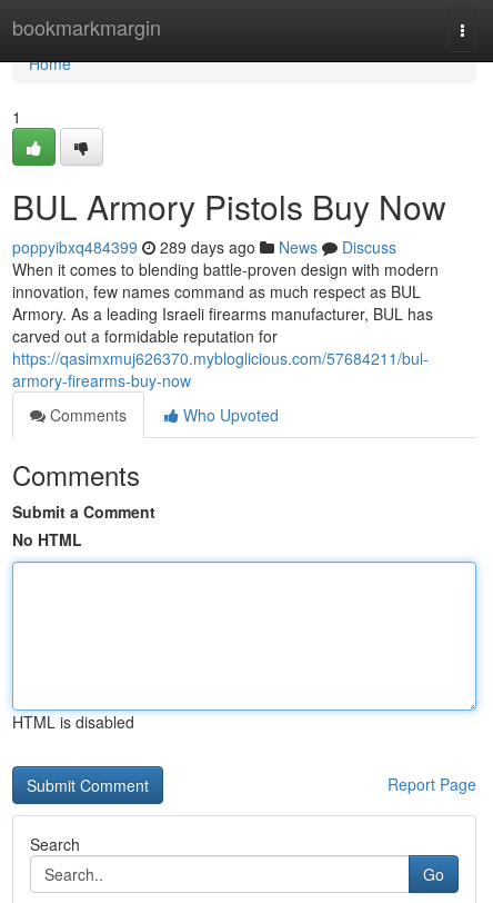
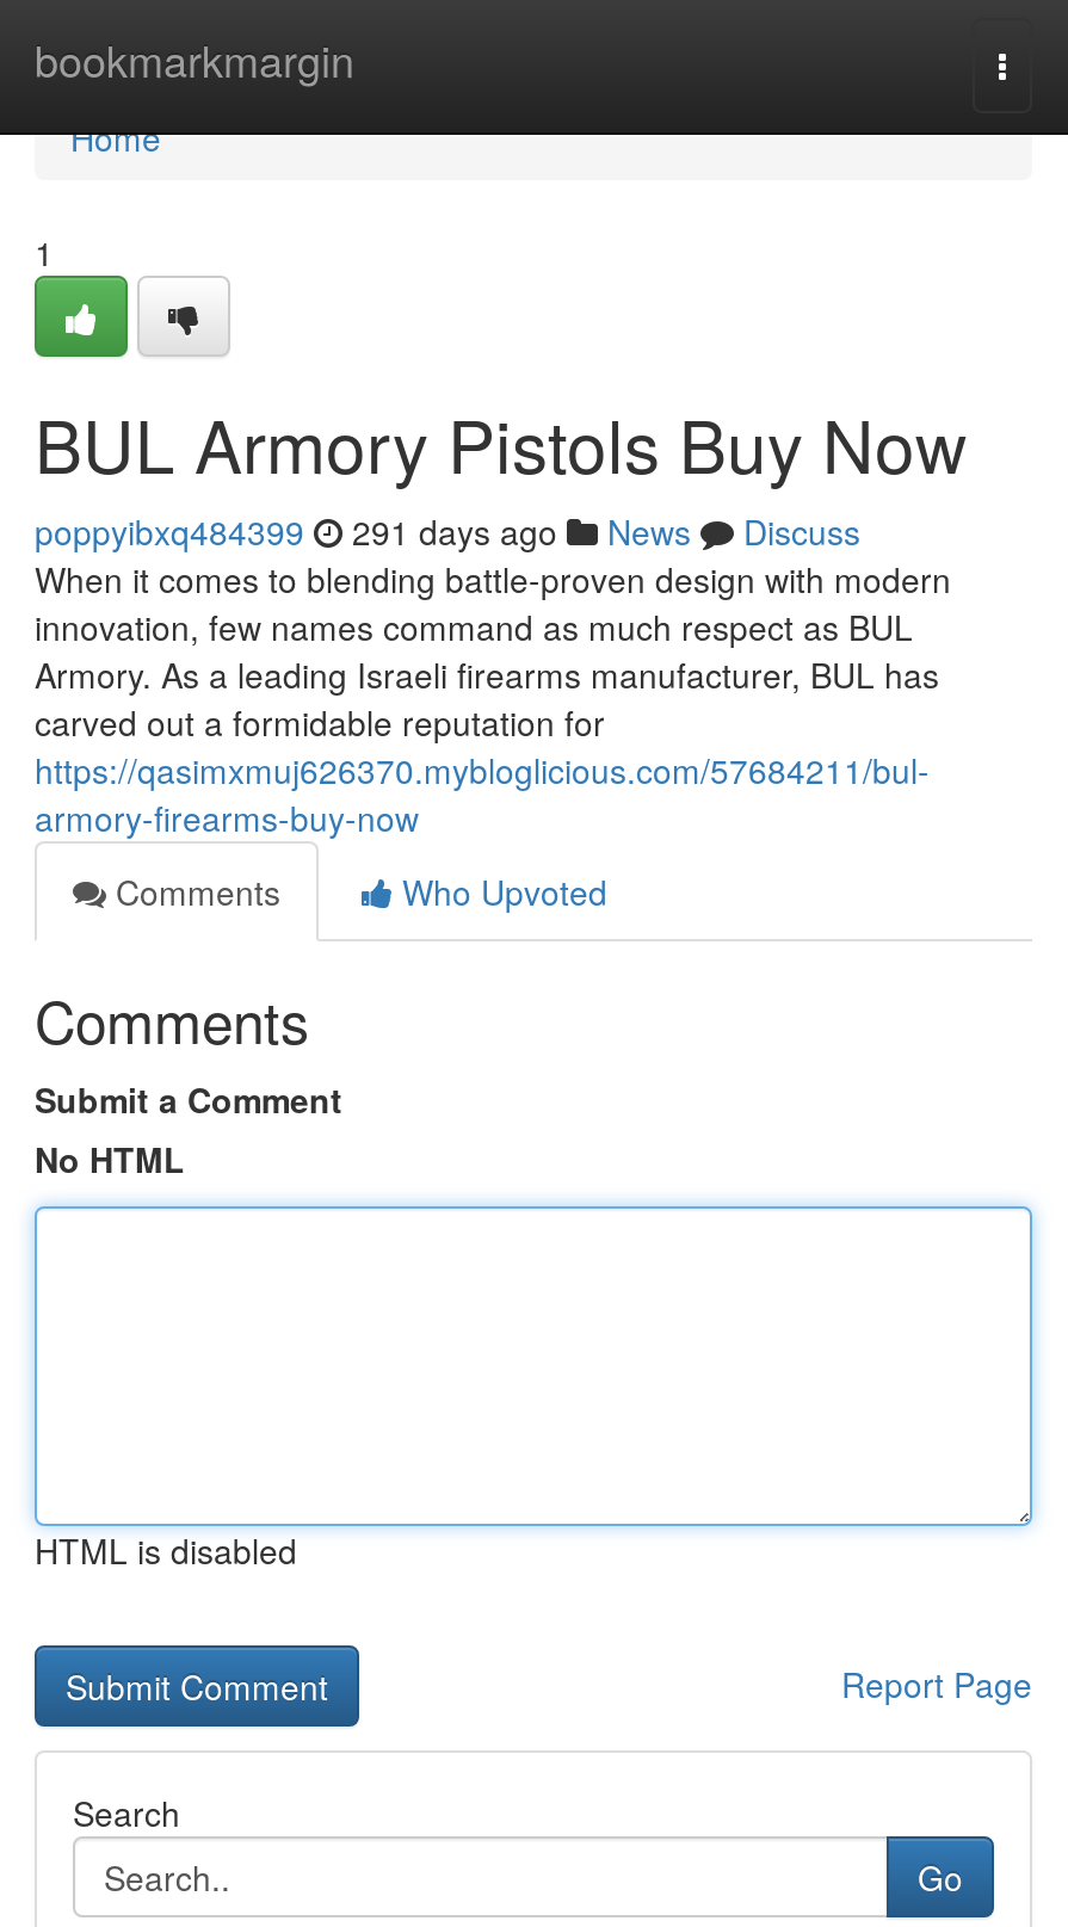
[12,236,396,258] poppyibxq484399 289 days ago News Discuss -> [35,507,860,555] poppyibxq484399 291 days ago News Discuss

